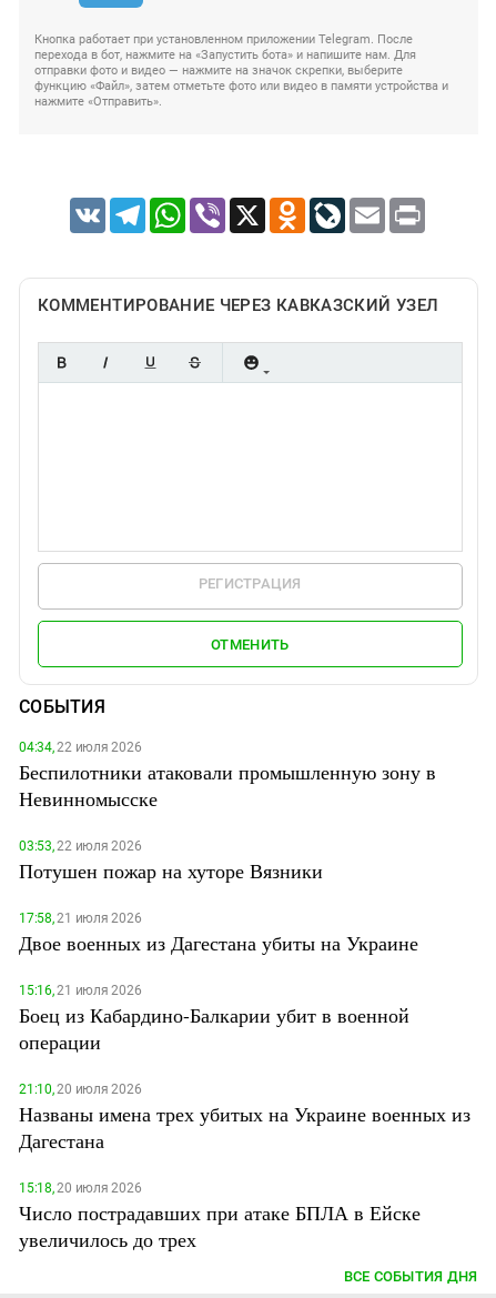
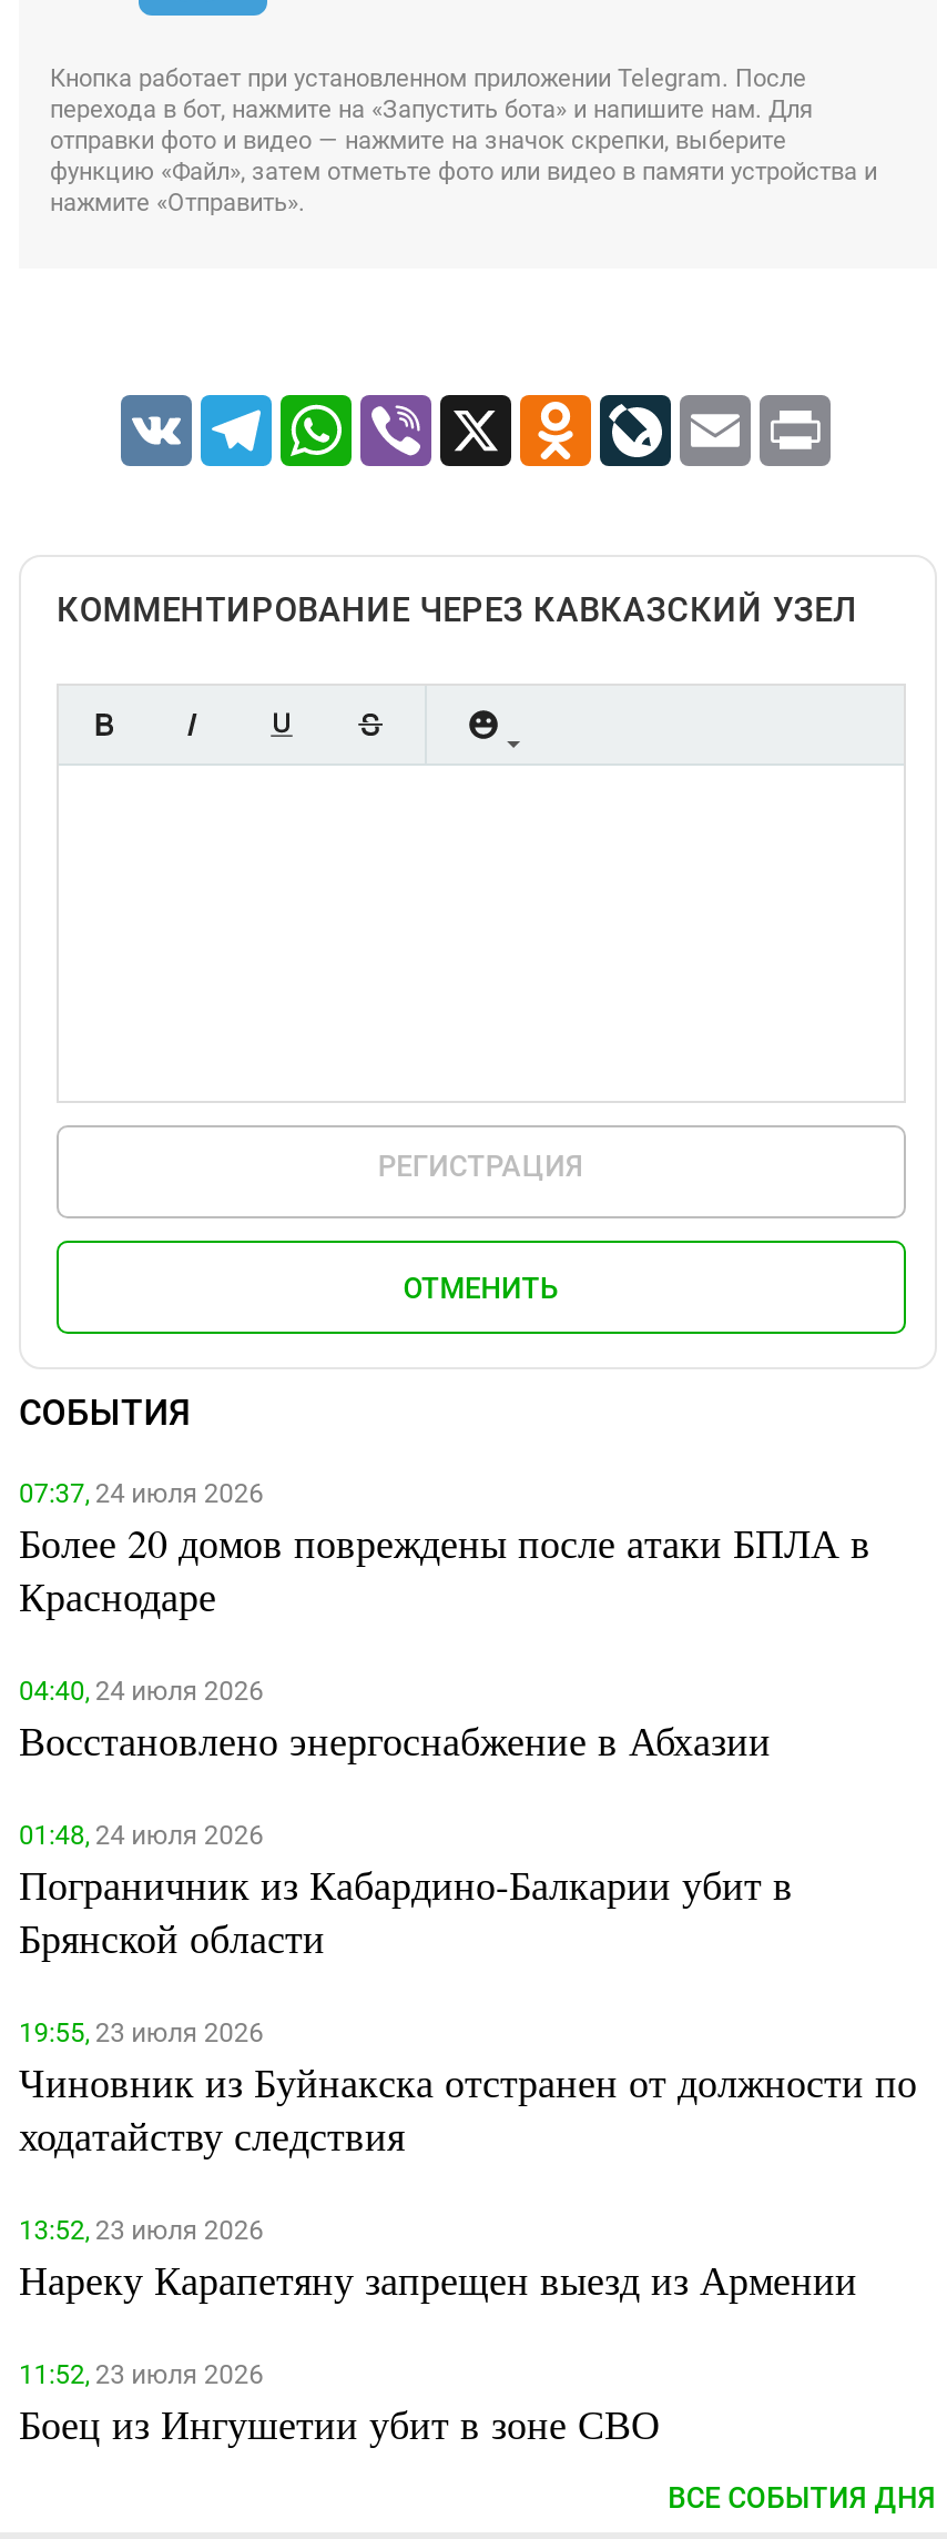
[19,739,436,812] 04:34, 22 июля 2026 | Беспилотники атаковали промышленную зону в | Невинномысске -> [19,1478,870,1622] 07:37, 24 июля 2026 | Более 20 домов повреждены после атаки БПЛА в | Краснодаре
[19,838,323,884] 03:53, 22 июля 2026 | Потушен пожар на хуторе Вязники -> [19,1676,771,1767] 04:40, 24 июля 2026 | Восстановлено энергоснабжение в Абхазии
[19,910,418,956] 17:58, 21 июля 2026 | Двое военных из Дагестана убиты на Украине -> [19,1820,793,1964] 01:48, 24 июля 2026 | Пограничник из Кабардино-Балкарии убит в | Брянской области
[19,983,409,1055] 15:16, 21 июля 2026 | Боец из Кабардино-Балкарии убит в военной | операции -> [19,2017,917,2162] 19:55, 23 июля 2026 | Чиновник из Буйнакска отстранен от должности по | ходатайству следствия
[19,1081,470,1154] 21:10, 20 июля 2026 | Названы имена трех убитых на Украине военных из | Дагестана -> [19,2215,857,2306] 13:52, 23 июля 2026 | Нареку Карапетяну запрещен выезд из Армении
[19,1180,421,1252] 15:18, 20 июля 2026 | Число пострадавших при атаке БПЛА в Ейске | увеличилось до трех -> [19,2359,660,2450] 11:52, 23 июля 2026 | Боец из Ингушетии убит в зоне СВО

